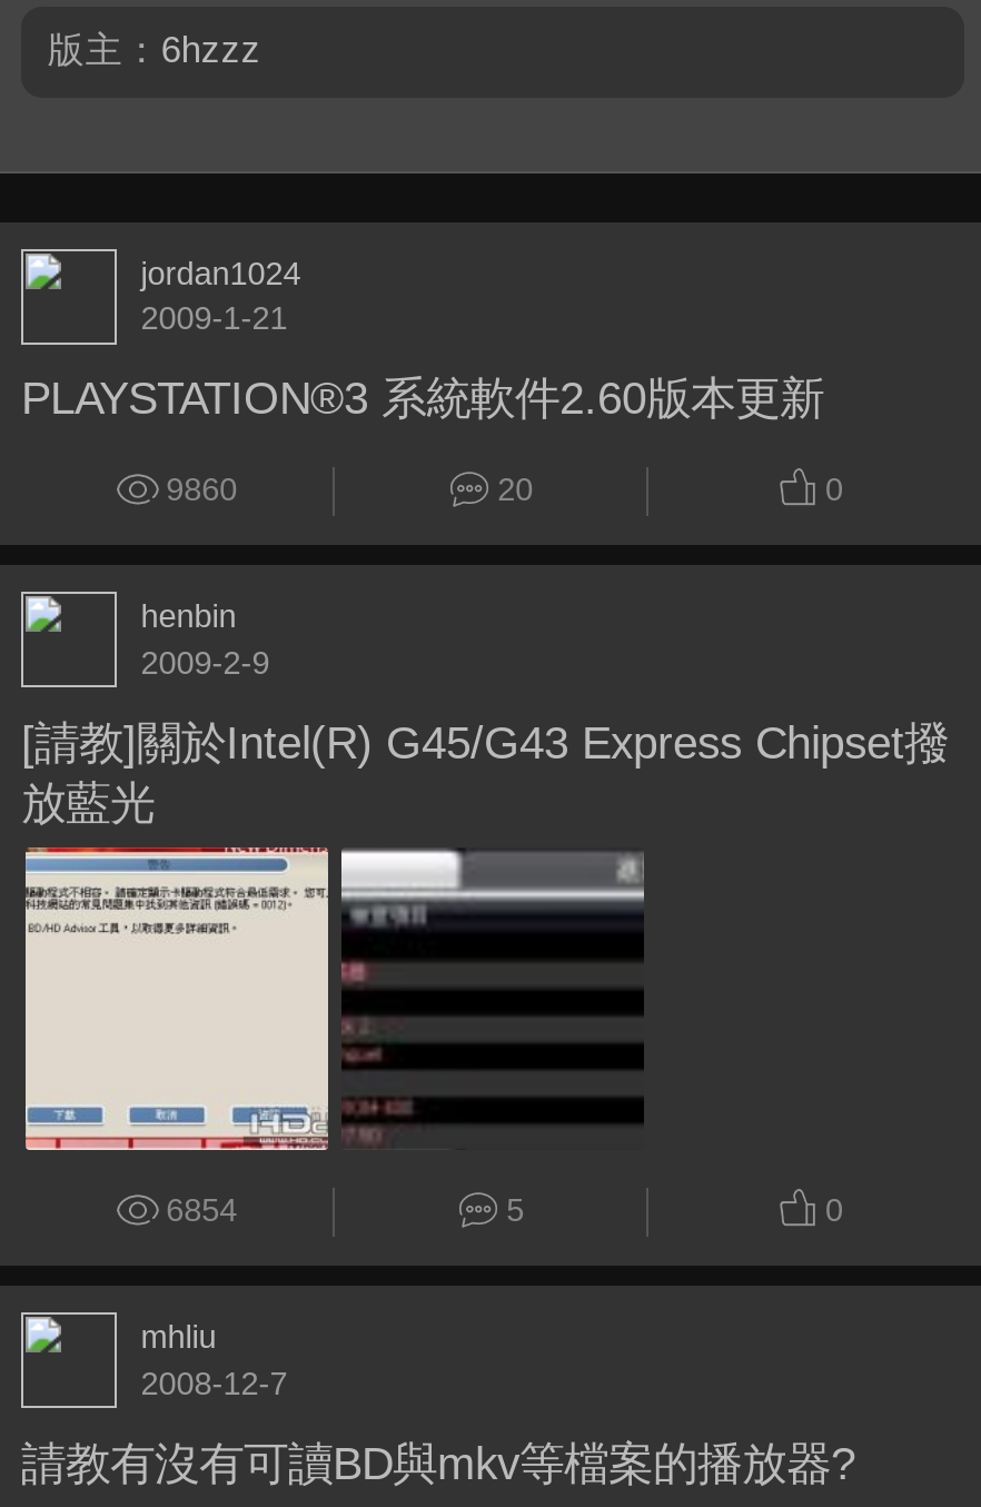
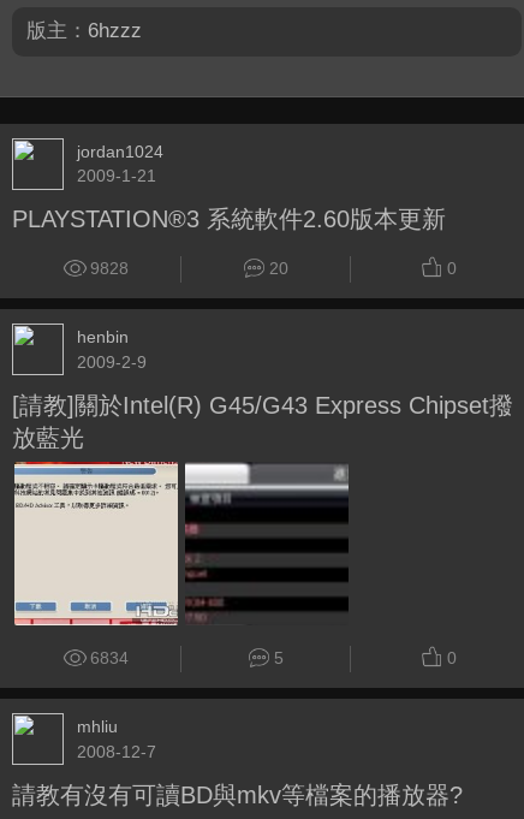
[166,472,237,508] 9860 -> [90,259,129,278] 9828
[166,1192,237,1228] 6854 -> [90,648,129,668] 6834

